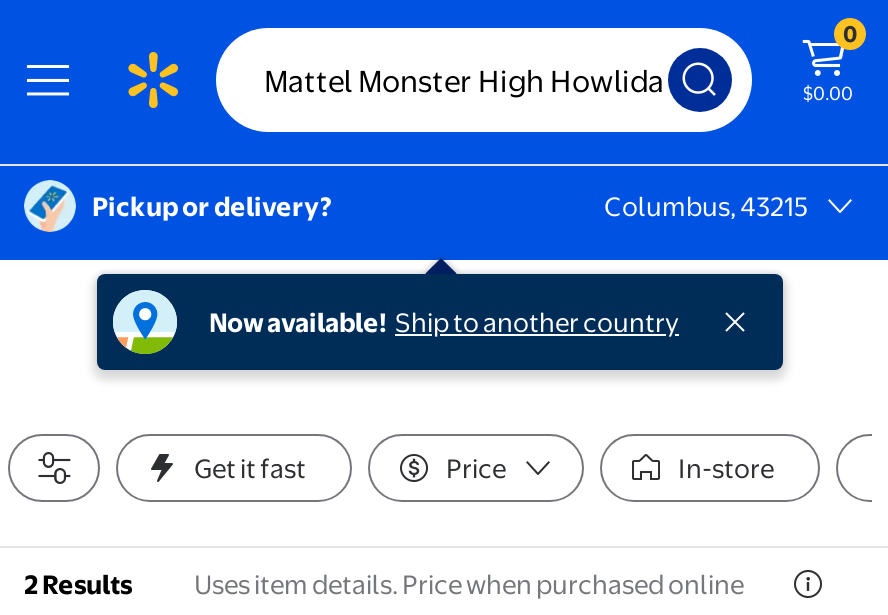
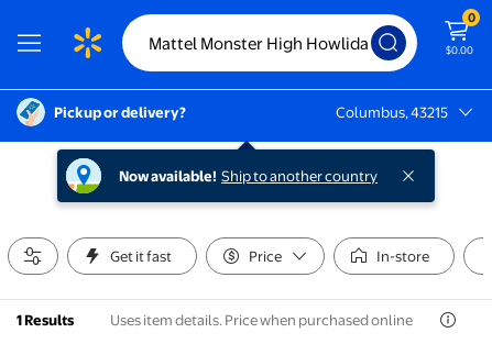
[24,568,132,600] 2 Results -> [17,311,74,329] 1 Results

